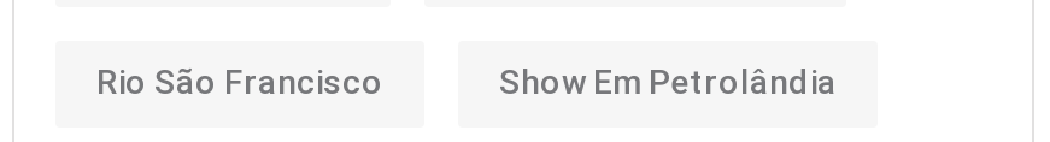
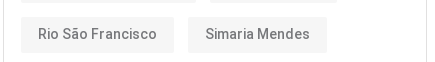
[499,63,837,101] Show Em Petrolândia -> [205,26,310,42] Simaria Mendes

